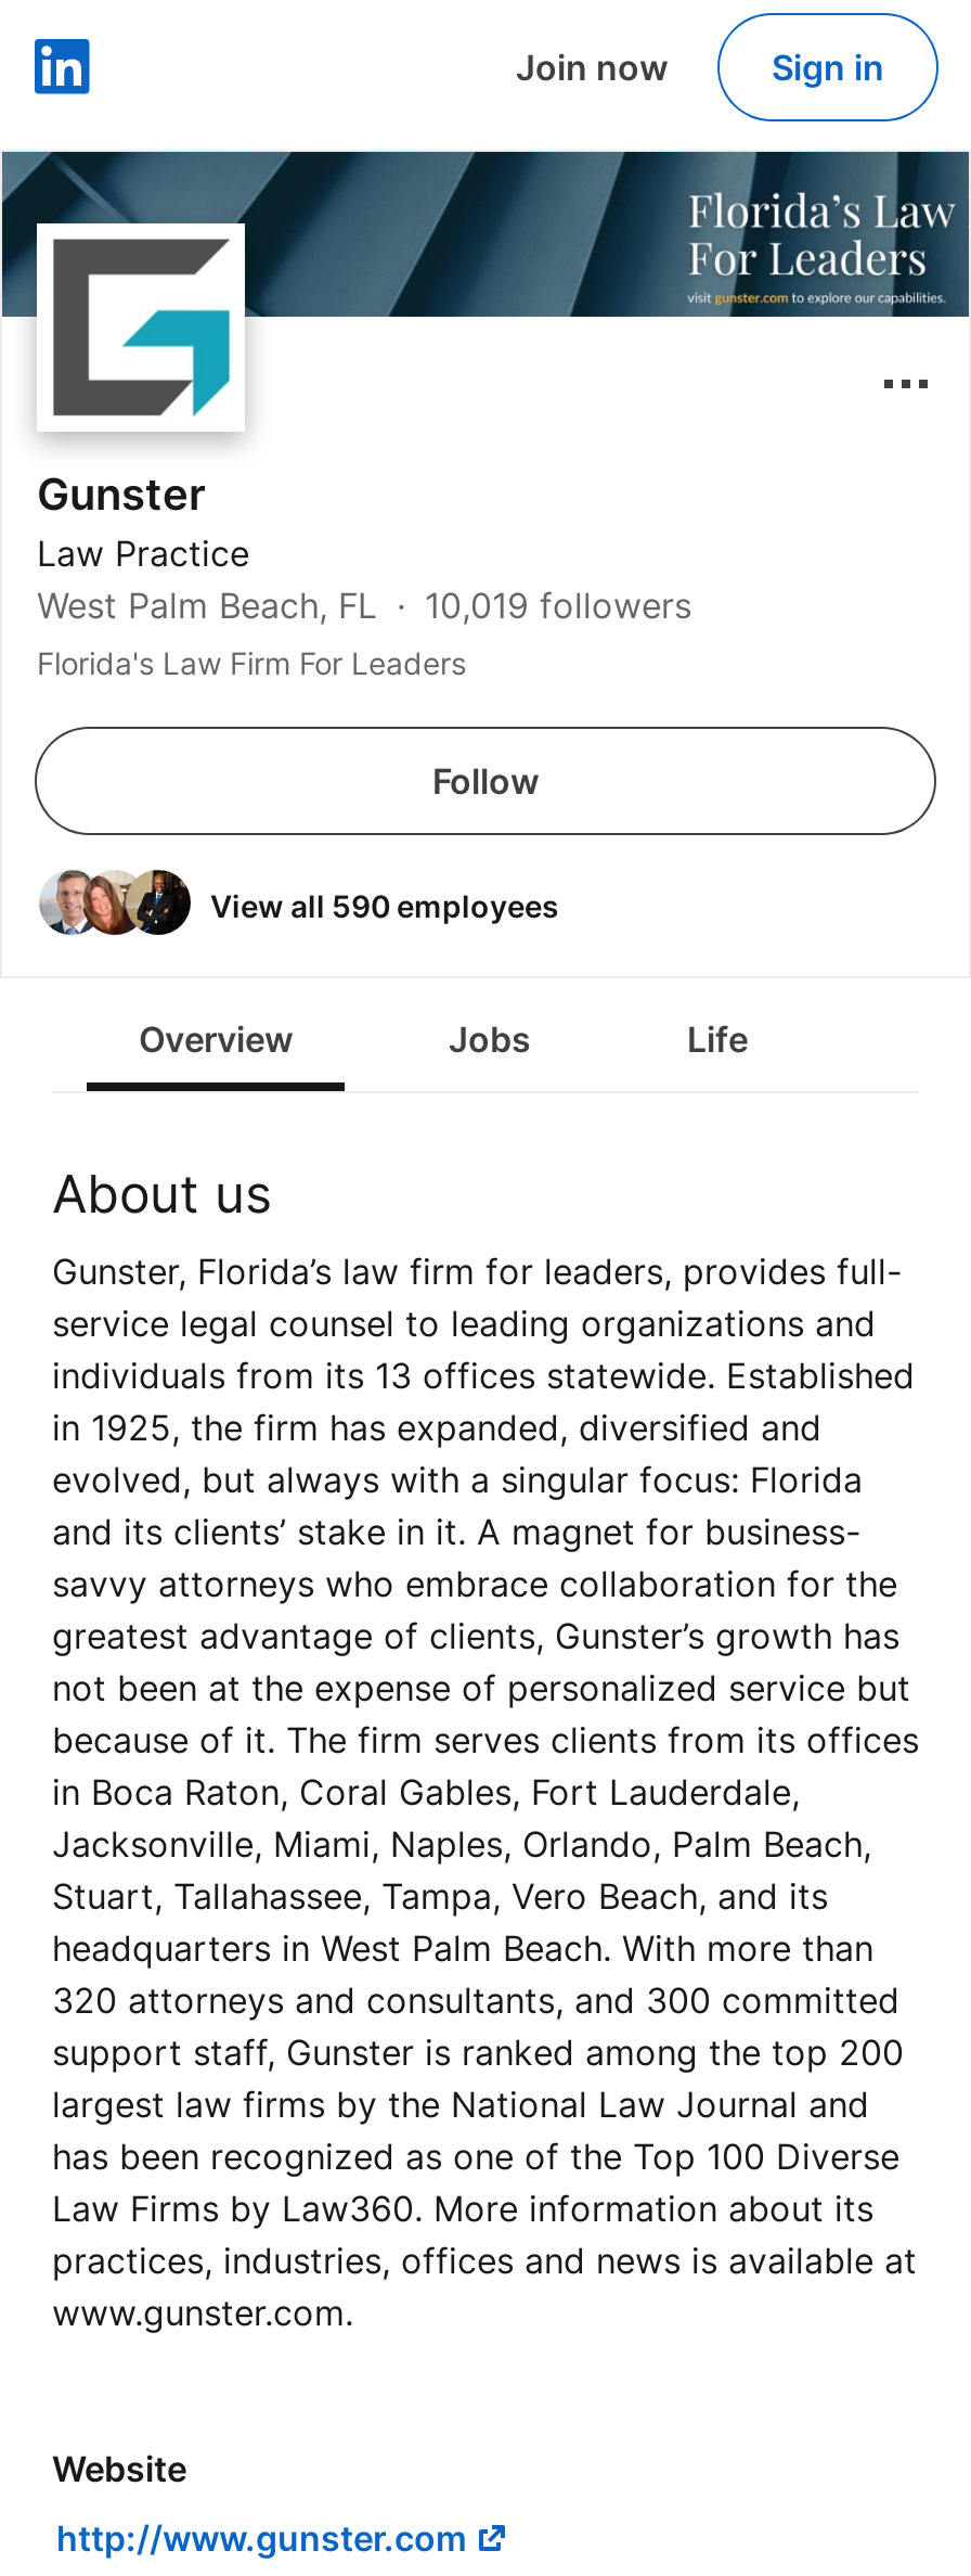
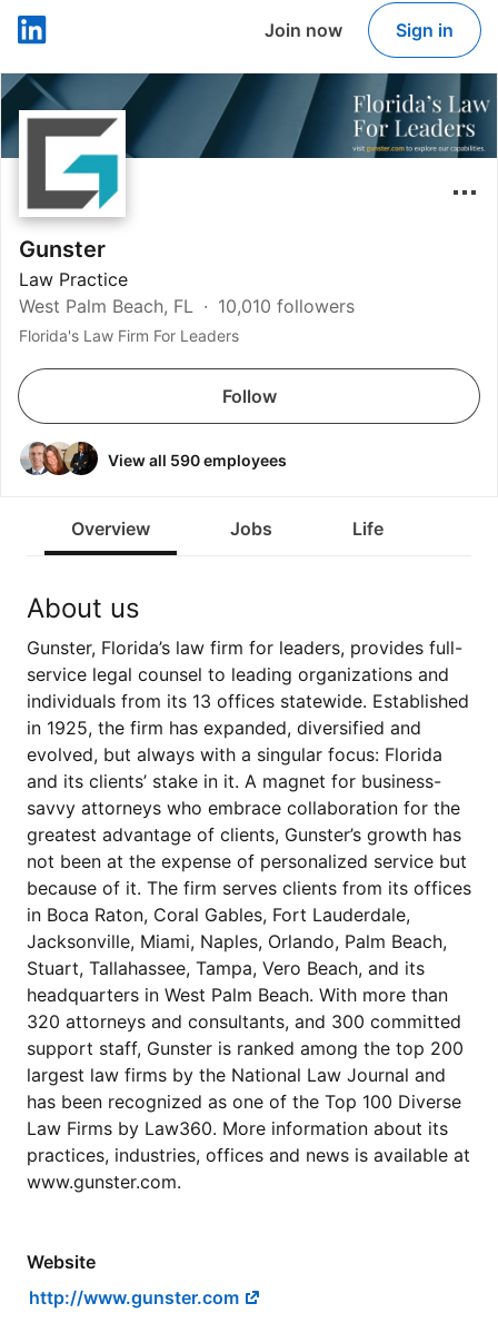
[37,584,691,627] West Palm Beach, FL 10,019 followers -> [19,295,355,317] West Palm Beach, FL 10,010 followers

